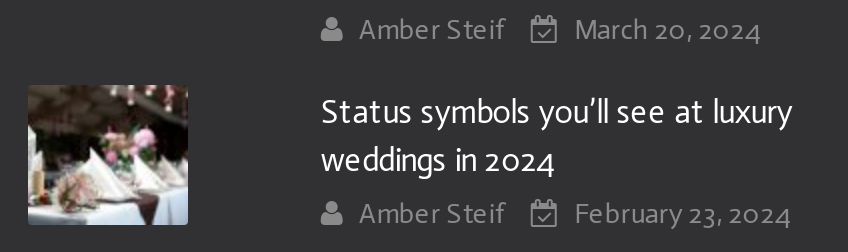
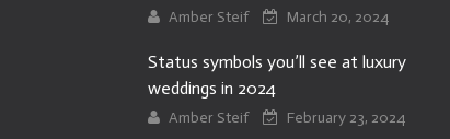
[26,82,190,228] [image] -> none

